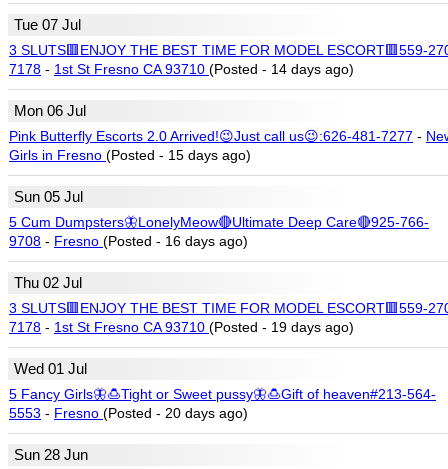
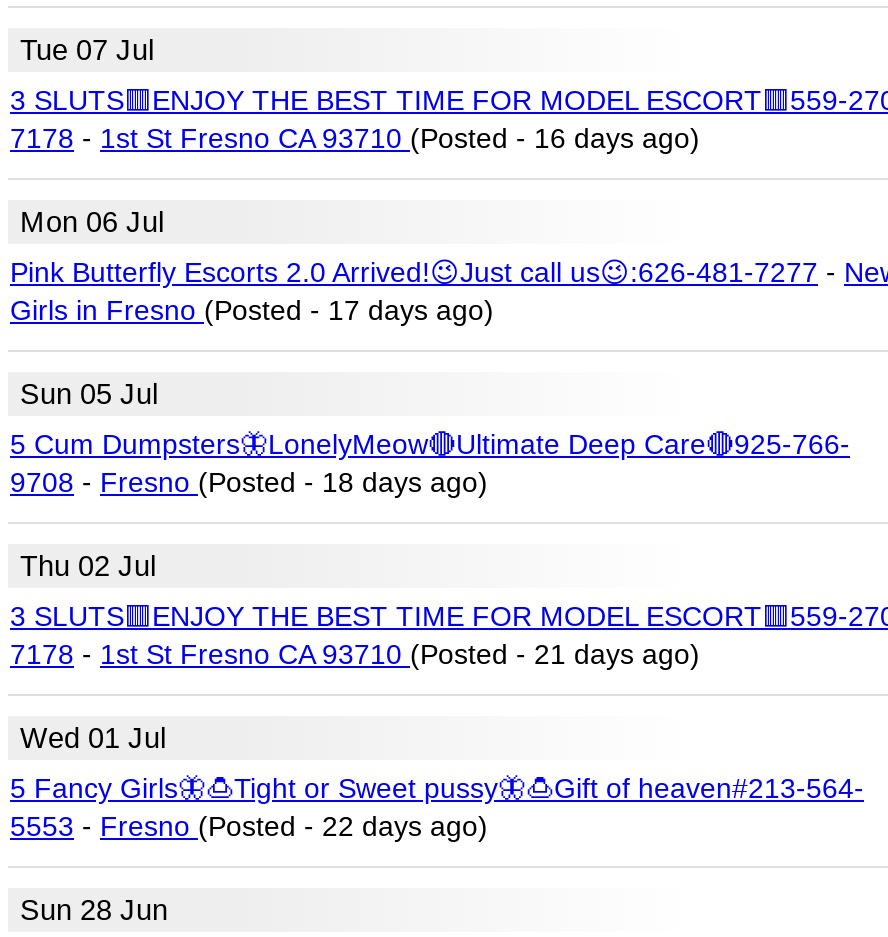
[9,61,354,77] 7178 - 1st St Fresno CA 93710 (Posted - 14 days ago) -> [10,122,700,154] 7178 - 1st St Fresno CA 93710 (Posted - 16 days ago)
[9,147,251,163] Girls in Fresno (Posted - 15 days ago) -> [10,294,494,326] Girls in Fresno (Posted - 17 days ago)
[9,233,248,249] 9708 - Fresno (Posted - 16 days ago) -> [10,466,488,498] 9708 - Fresno (Posted - 18 days ago)
[9,319,354,335] 7178 - 1st St Fresno CA 93710 (Posted - 19 days ago) -> [10,638,700,670] 7178 - 1st St Fresno CA 93710 (Posted - 21 days ago)
[9,405,248,421] 5553 - Fresno (Posted - 20 days ago) -> [10,810,488,842] 5553 - Fresno (Posted - 22 days ago)

